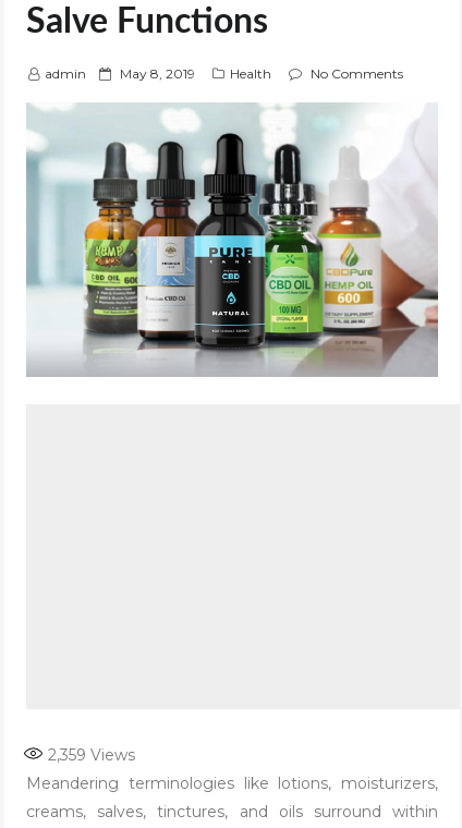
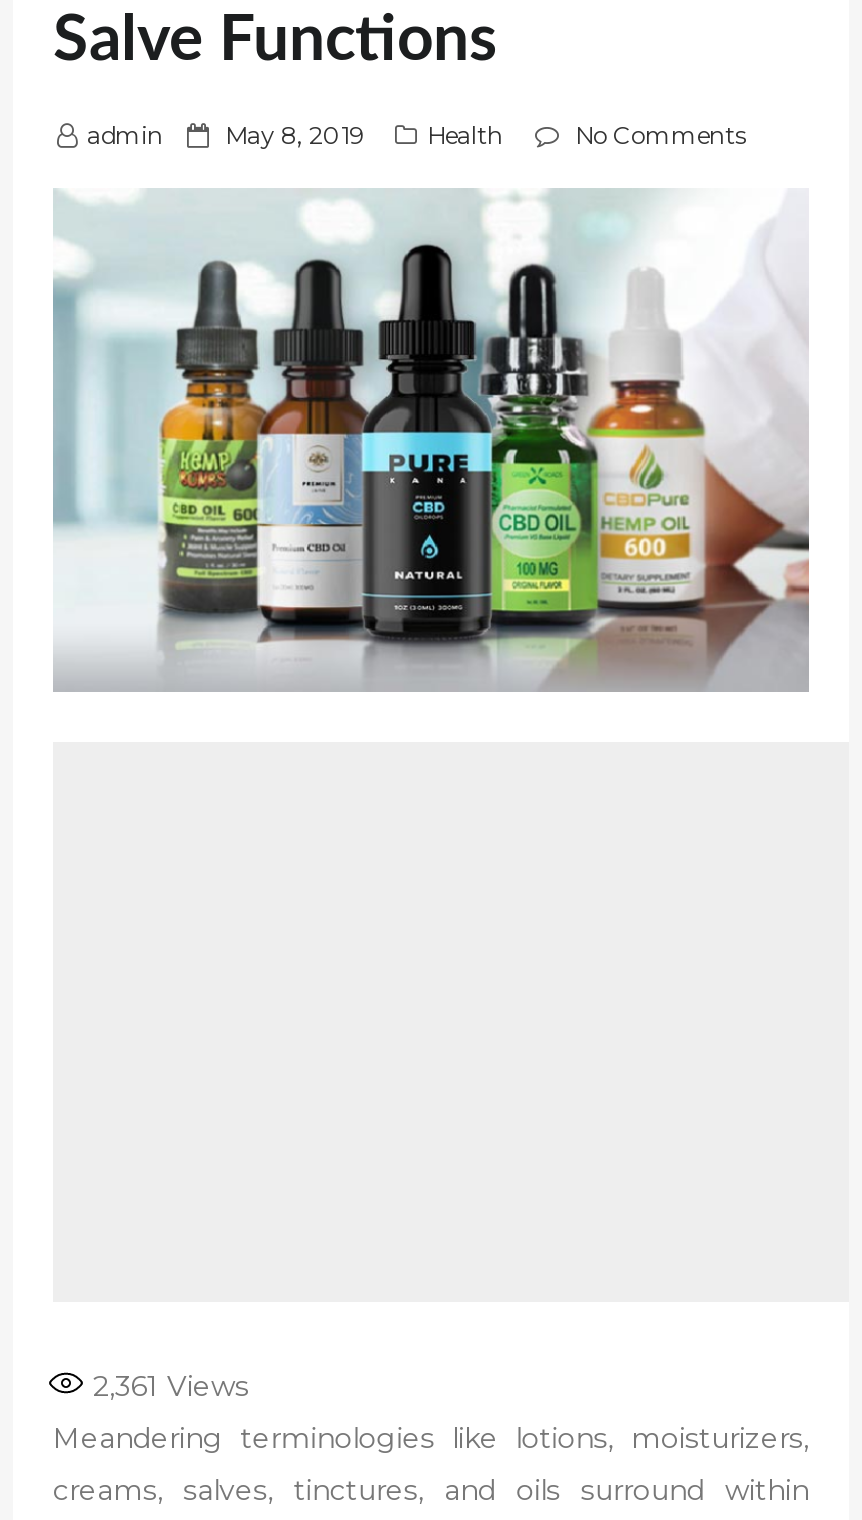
[48,745,135,765] 2,359 Views -> [93,1368,249,1404] 2,361 Views

